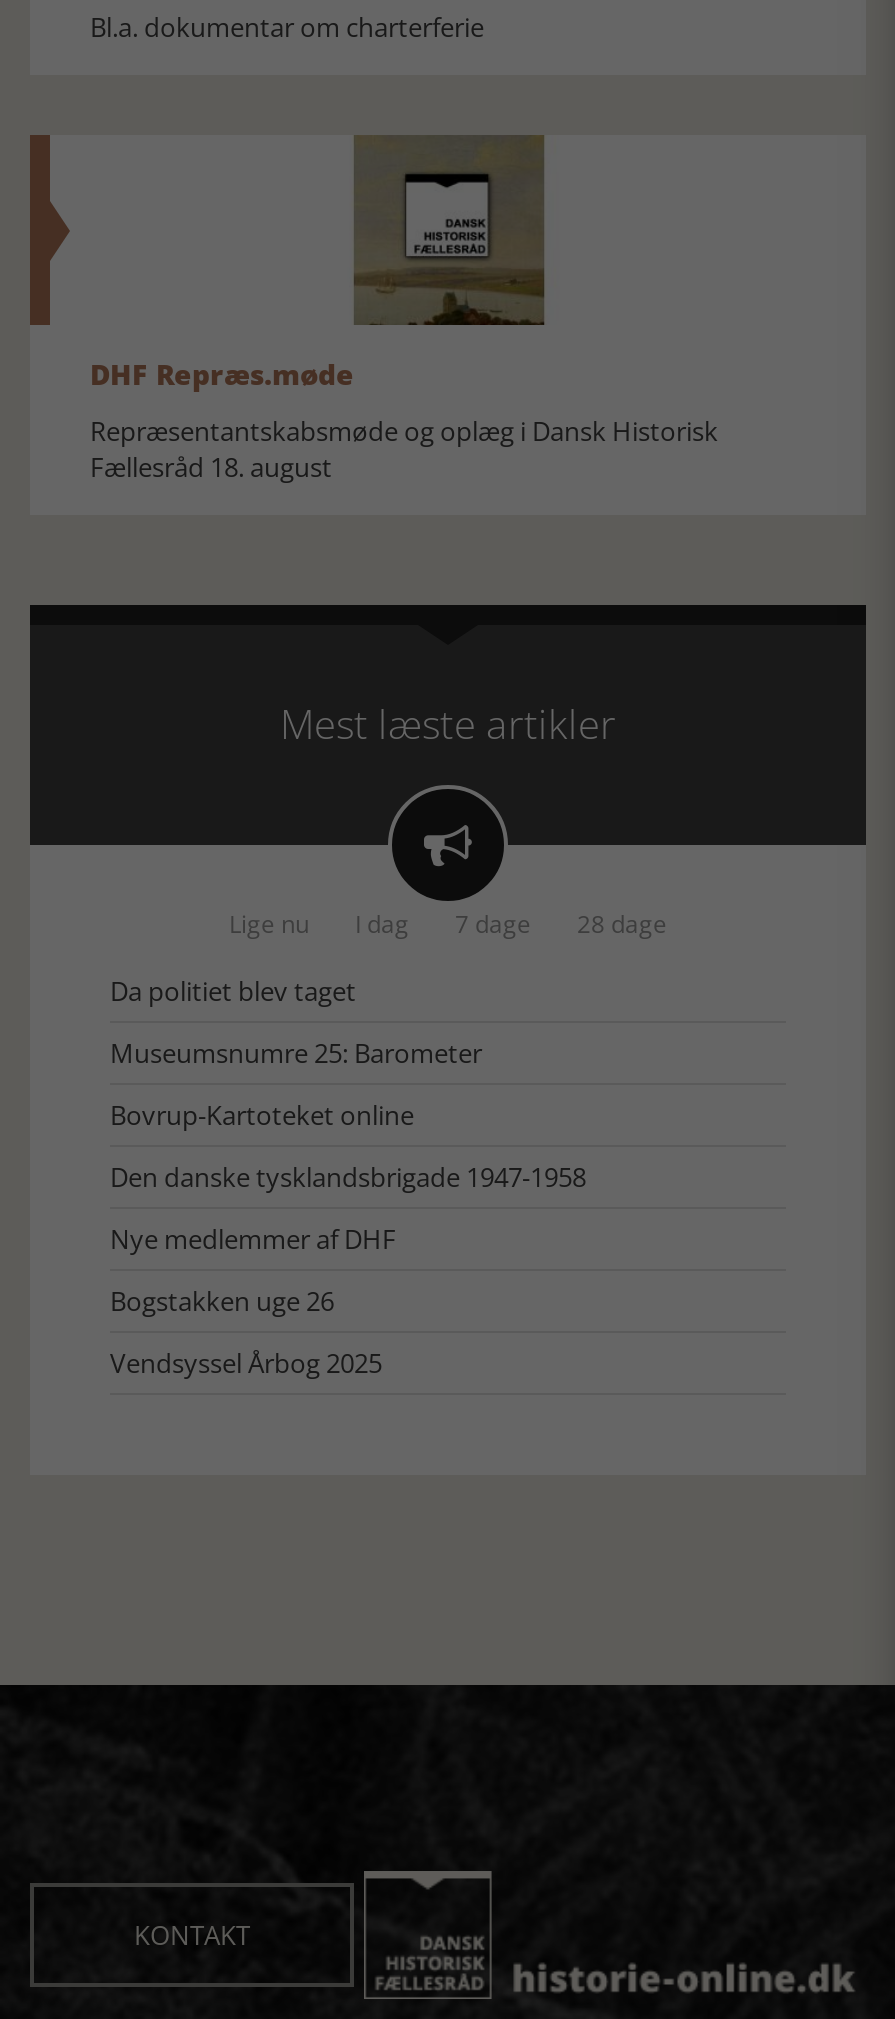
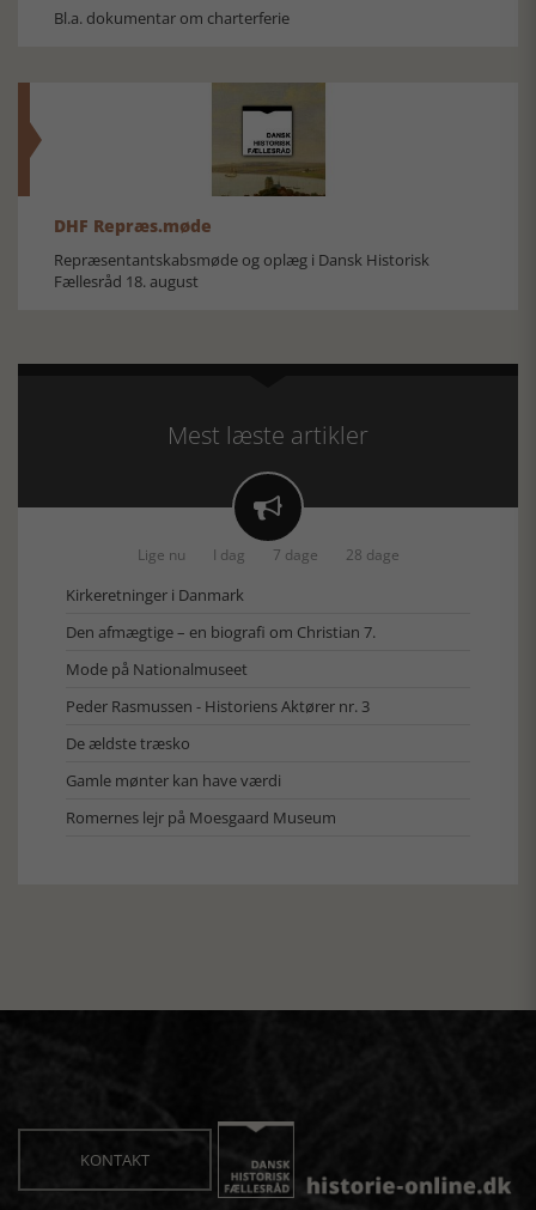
[110,973,356,1009] Da politiet blev taget -> [66,584,244,606] Kirkeretninger i Danmark
[110,1035,482,1071] Museumsnumre 25: Barometer -> [66,621,376,643] Den afmægtige – en biografi om Christian 7.
[110,1097,414,1133] Bovrup-Kartoteket online -> [66,658,248,680] Mode på Nationalmuseet
[110,1159,586,1195] Den danske tysklandsbrigade 1947-1958 -> [66,696,370,717] Peder Rasmussen - Historiens Aktører nr. 3
[110,1221,396,1257] Nye medlemmer af DHF -> [66,733,190,754] De ældste træsko
[110,1283,334,1319] Bogstakken uge 26 -> [66,770,281,791] Gamle mønter kan have værdi
[110,1345,382,1381] Vendsyssel Årbog 2025 -> [66,807,336,828] Romernes lejr på Moesgaard Museum

